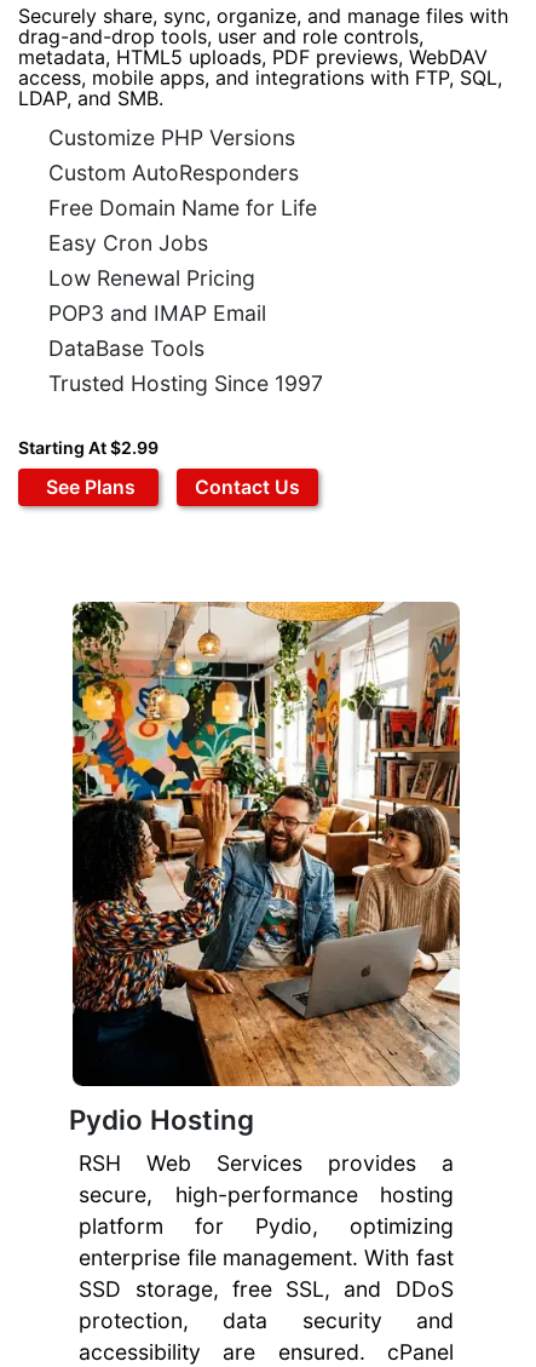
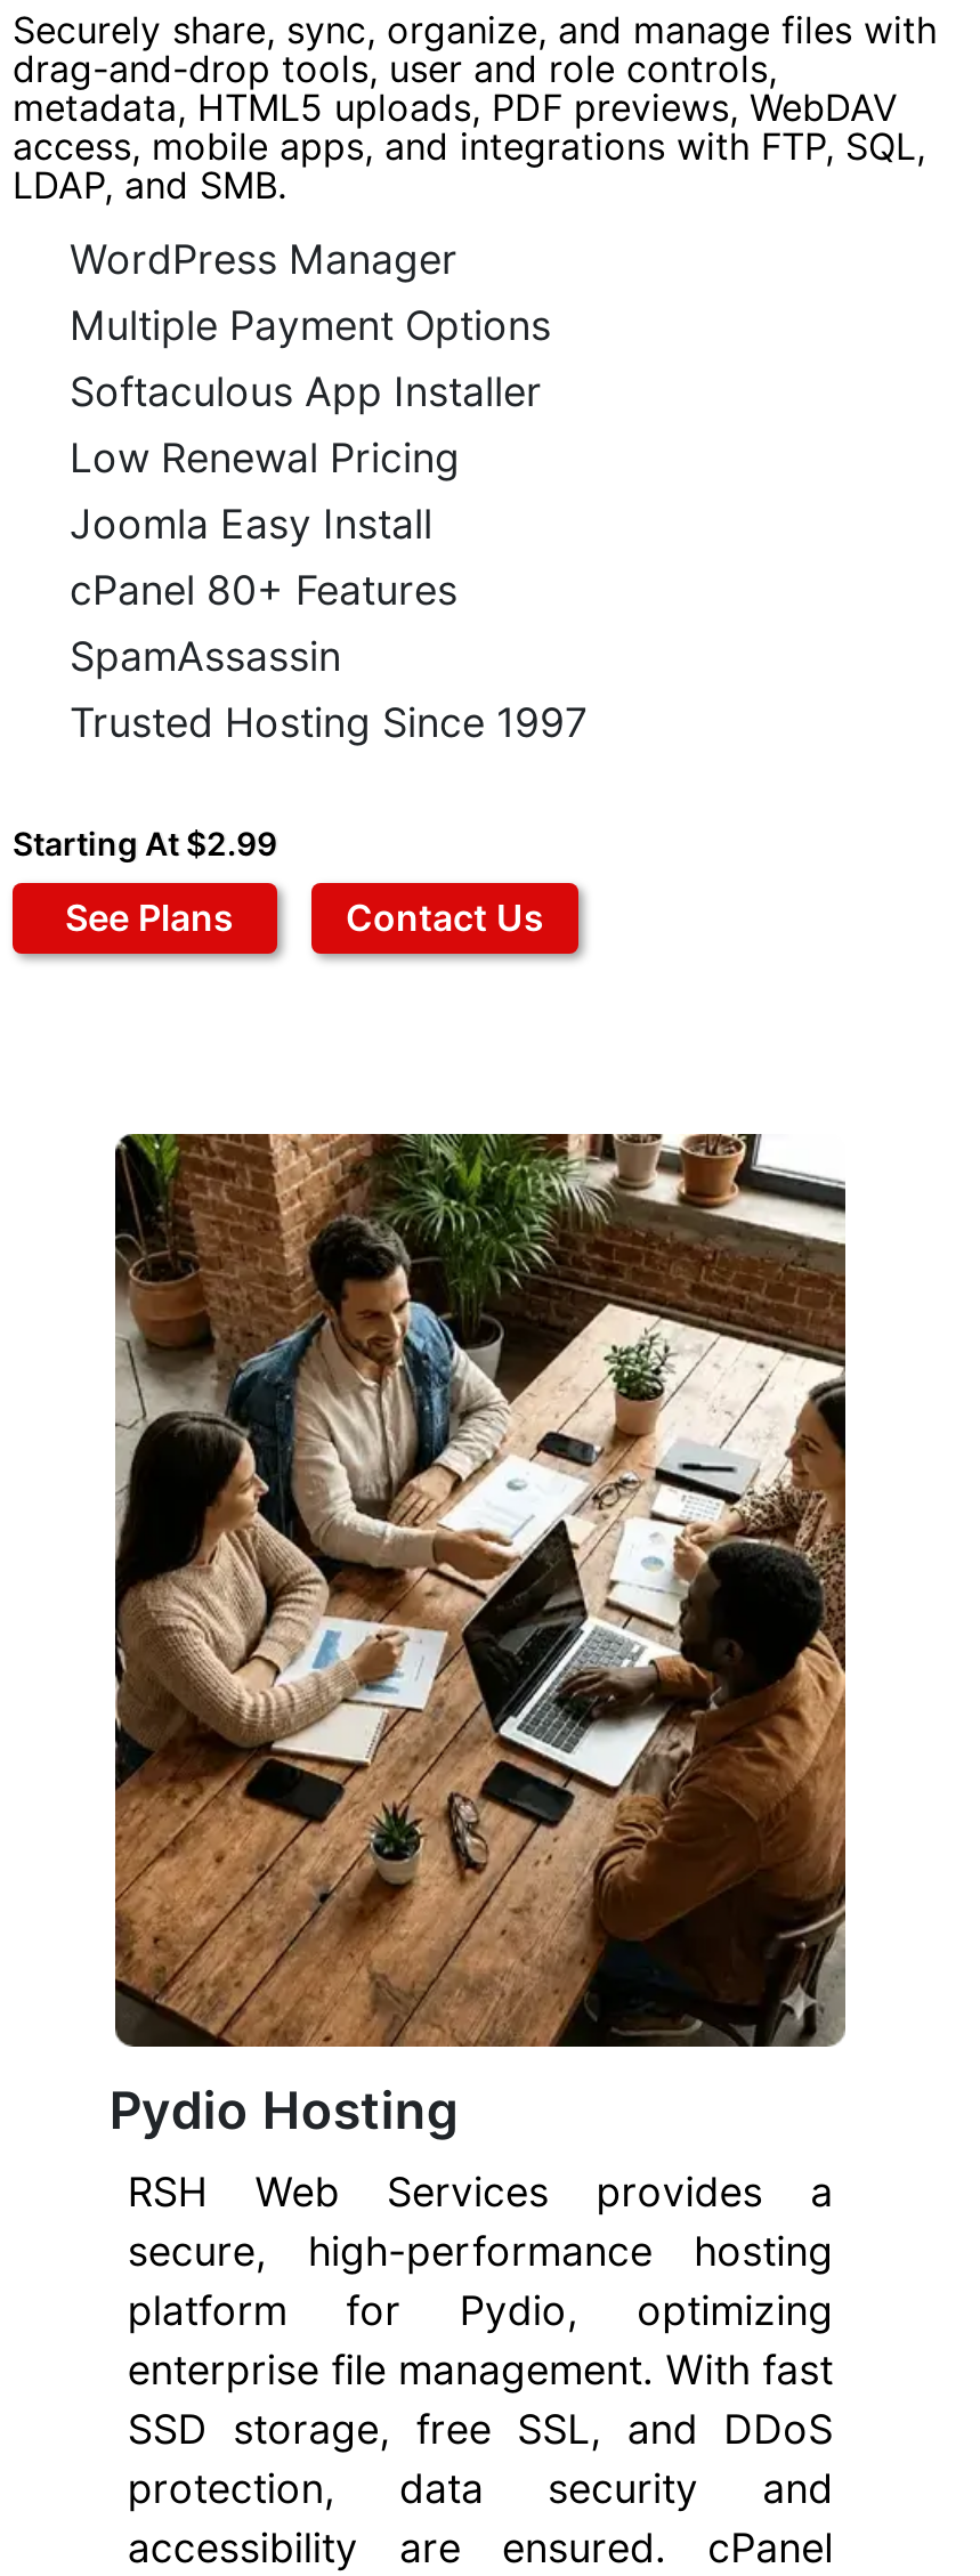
[48,125,317,255] Customize PHP Versions | Custom AutoResponders | Free Domain Name for Life | Easy Cron Jobs -> [70,235,551,415] WordPress Manager | Multiple Payment Options | Softaculous App Installer
moved [48,265,255,291] -> [70,434,460,481]: Low Renewal Pricing
[48,300,266,361] POP3 and IMAP Email | DataBase Tools -> [70,500,457,680] Joomla Easy Install | cPanel 80+ Features | SpamAssassin
[71,601,461,1087] [image] -> [113,1132,848,2049] [image]

